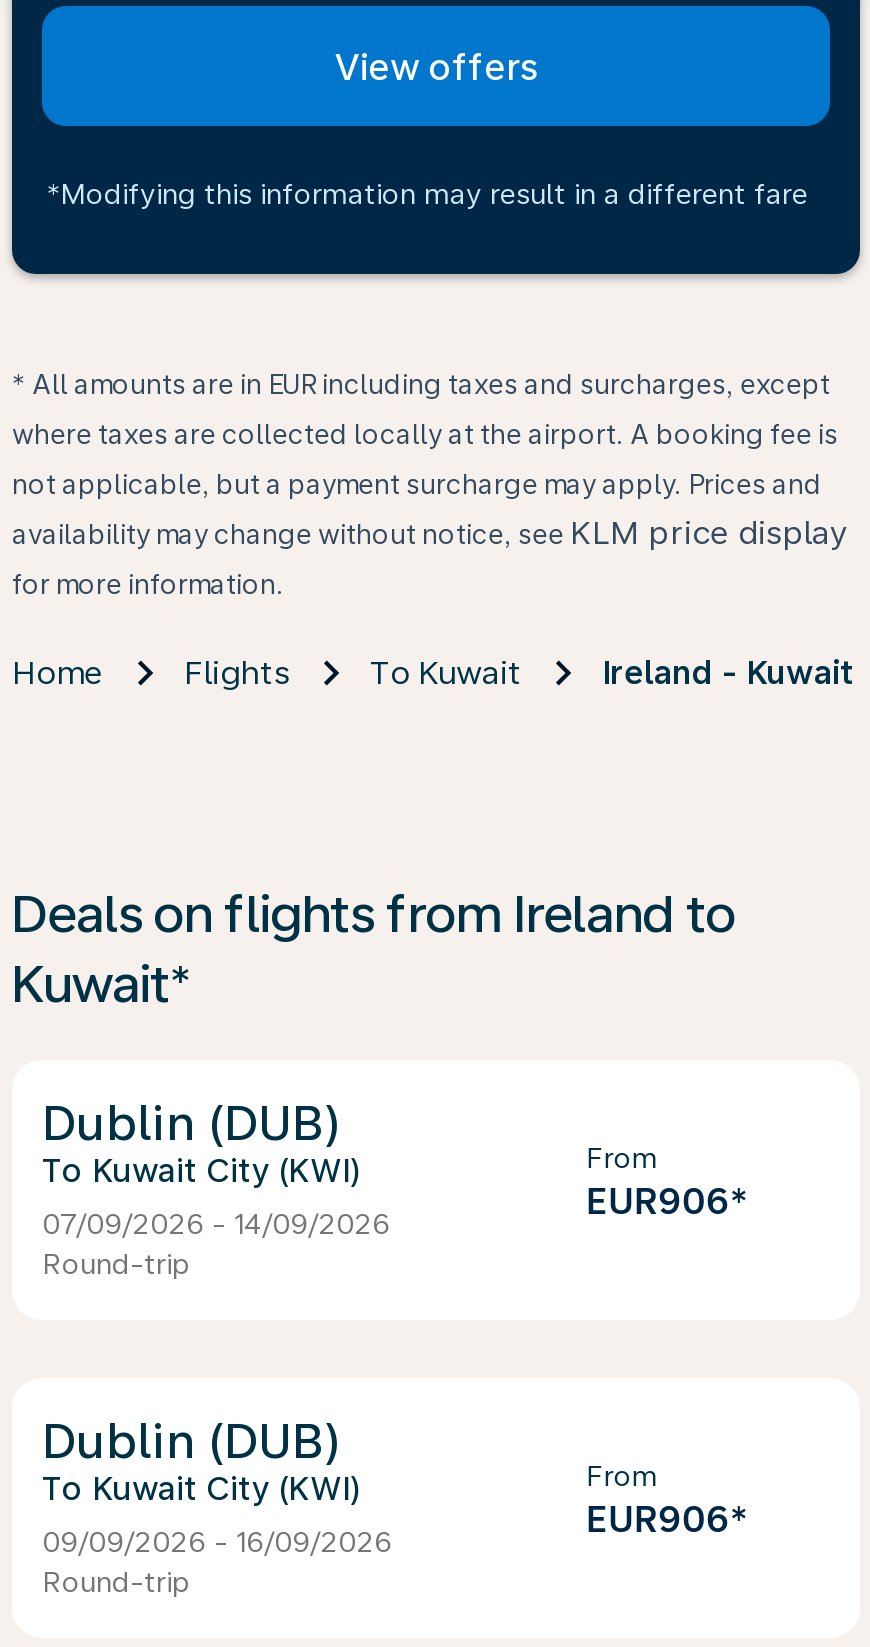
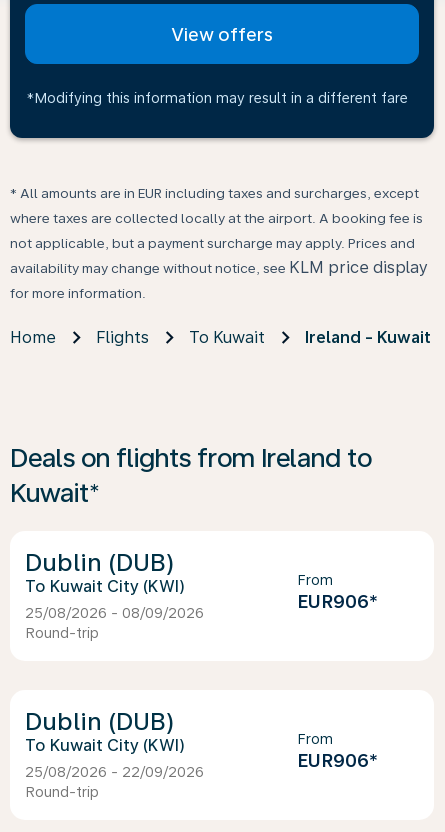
[42,1208,390,1240] 07/09/2026 - 14/09/2026 -> [25,605,204,621] 25/08/2026 - 08/09/2026
[42,1526,392,1558] 09/09/2026 - 16/09/2026 -> [25,764,204,780] 25/08/2026 - 22/09/2026

